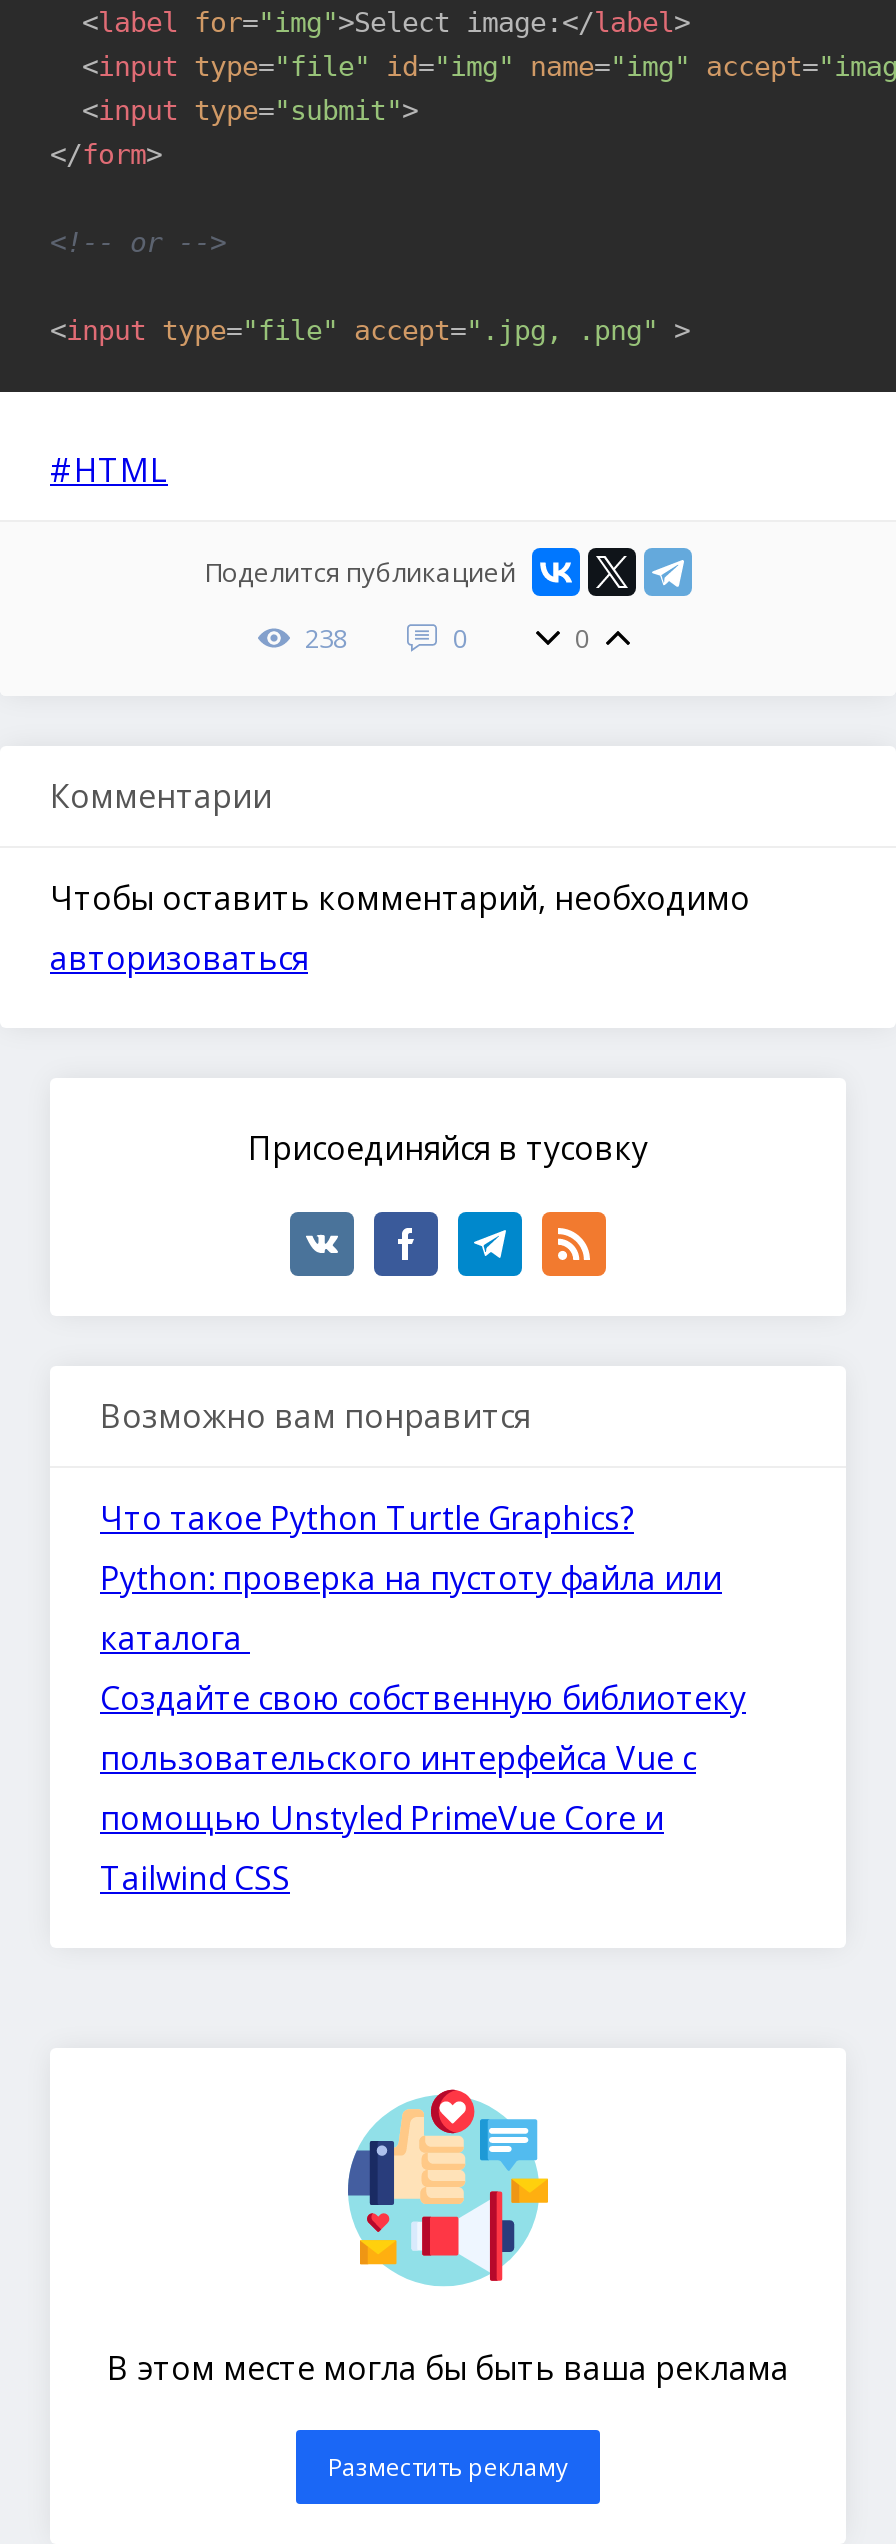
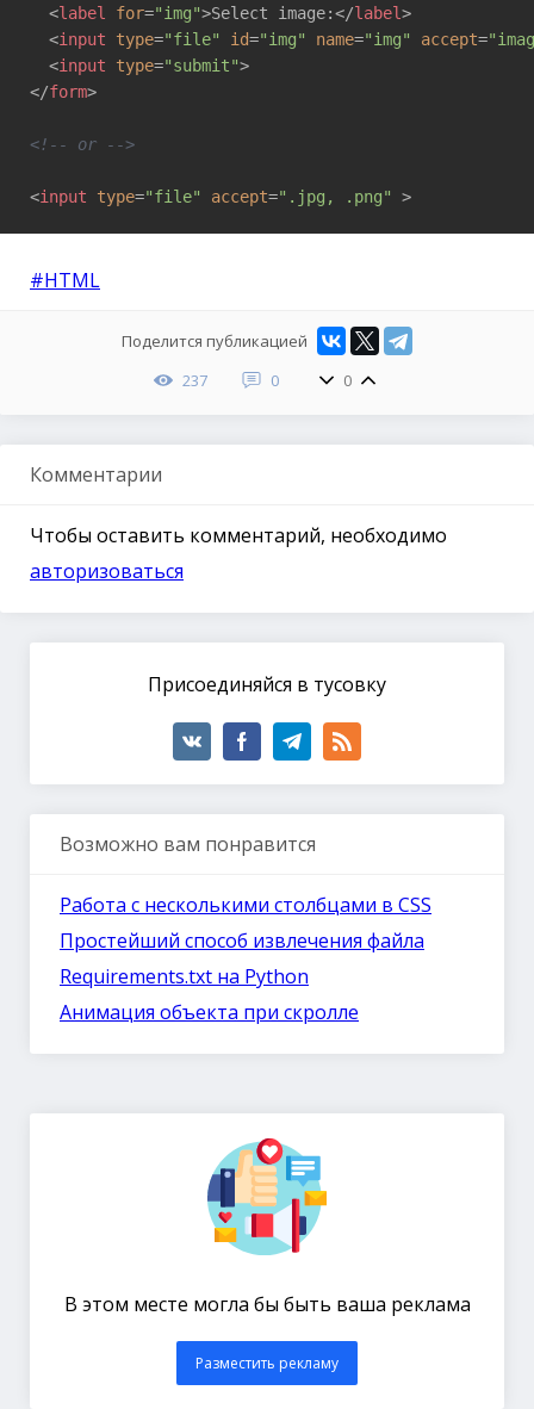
[299,620,347,656] 238 -> [178,369,207,391] 237
[100,1495,746,1899] Что такое Python Turtle Graphics? | Python: проверка на пустоту файла или | каталога | Создайте свою собственную библиотеку | пользовательского интерфейса Vue с | помощью Unstyled PrimeVue Core и | Tailwind CSS -> [60,891,431,1025] Работа с несколькими столбцами в CSS | Простейший способ извлечения файла | Requirements.txt на Python | Анимация объекта при скролле

